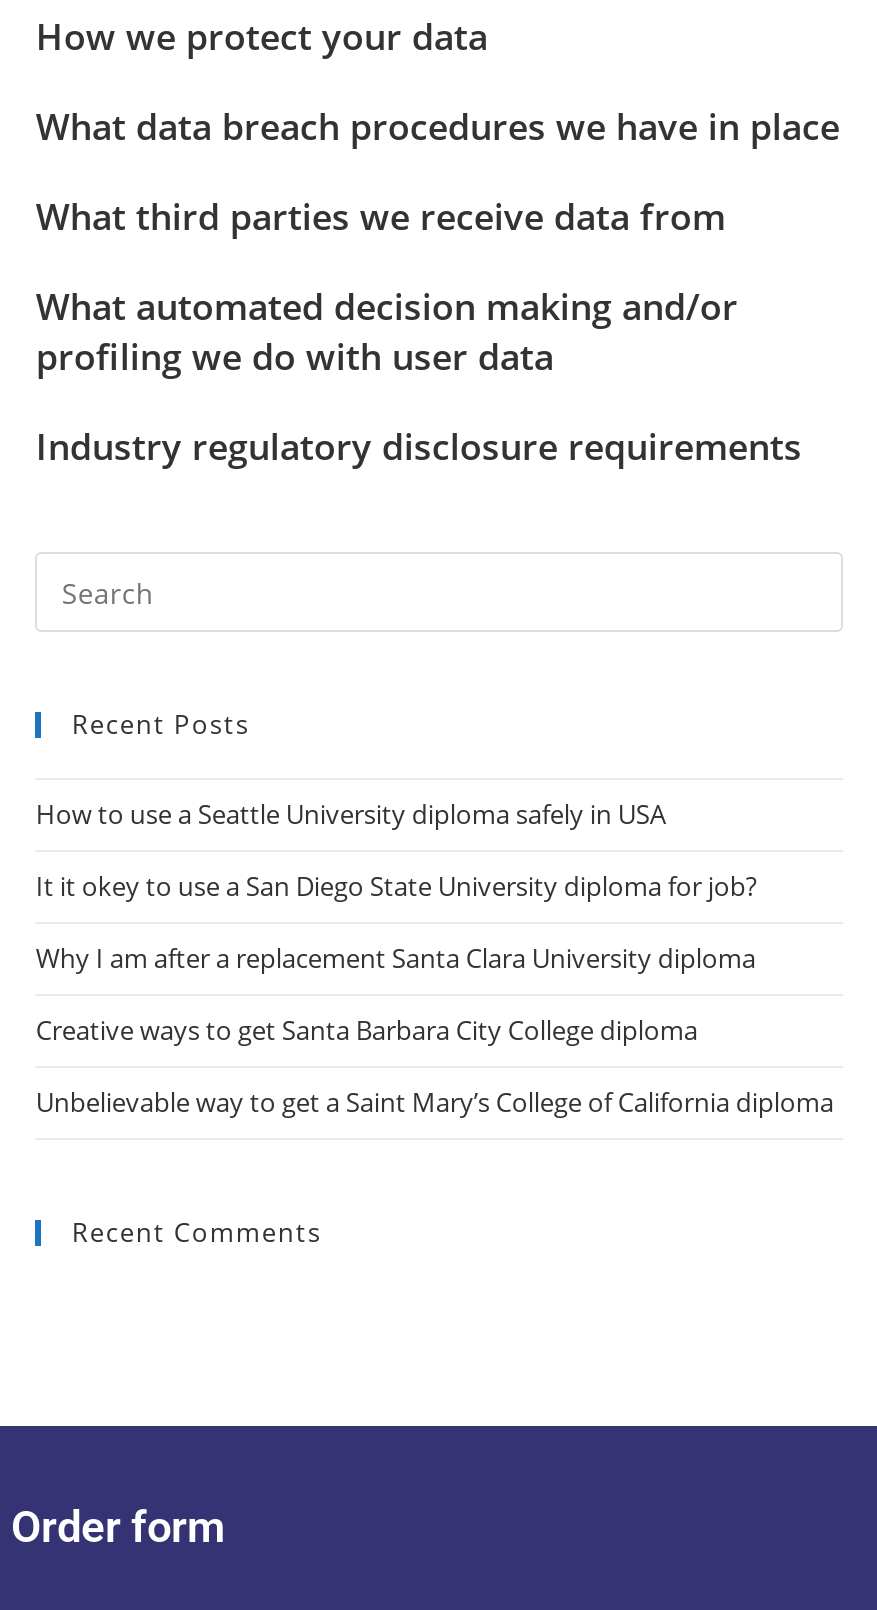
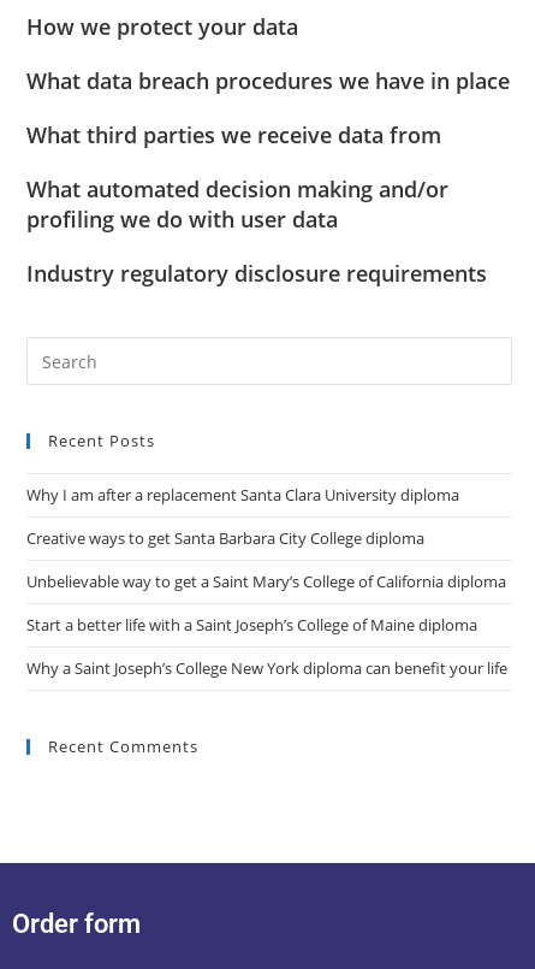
[36,796,758,904] How to use a Seattle University diploma safely in USA | It it okey to use a San Diego State University diploma for job? -> none
moved [36,940,834,1120] -> [27,484,507,592]: Why I am after a replacement Santa Clara University diploma | Creative ways to get Santa Barbara City College diploma | Unbelievable way to get a Saint Mary’s College of California diploma
none -> [27,614,508,679] Start a better life with a Saint Joseph’s College of Maine diploma | Why a Saint Joseph’s College New York diploma can benefit your life

